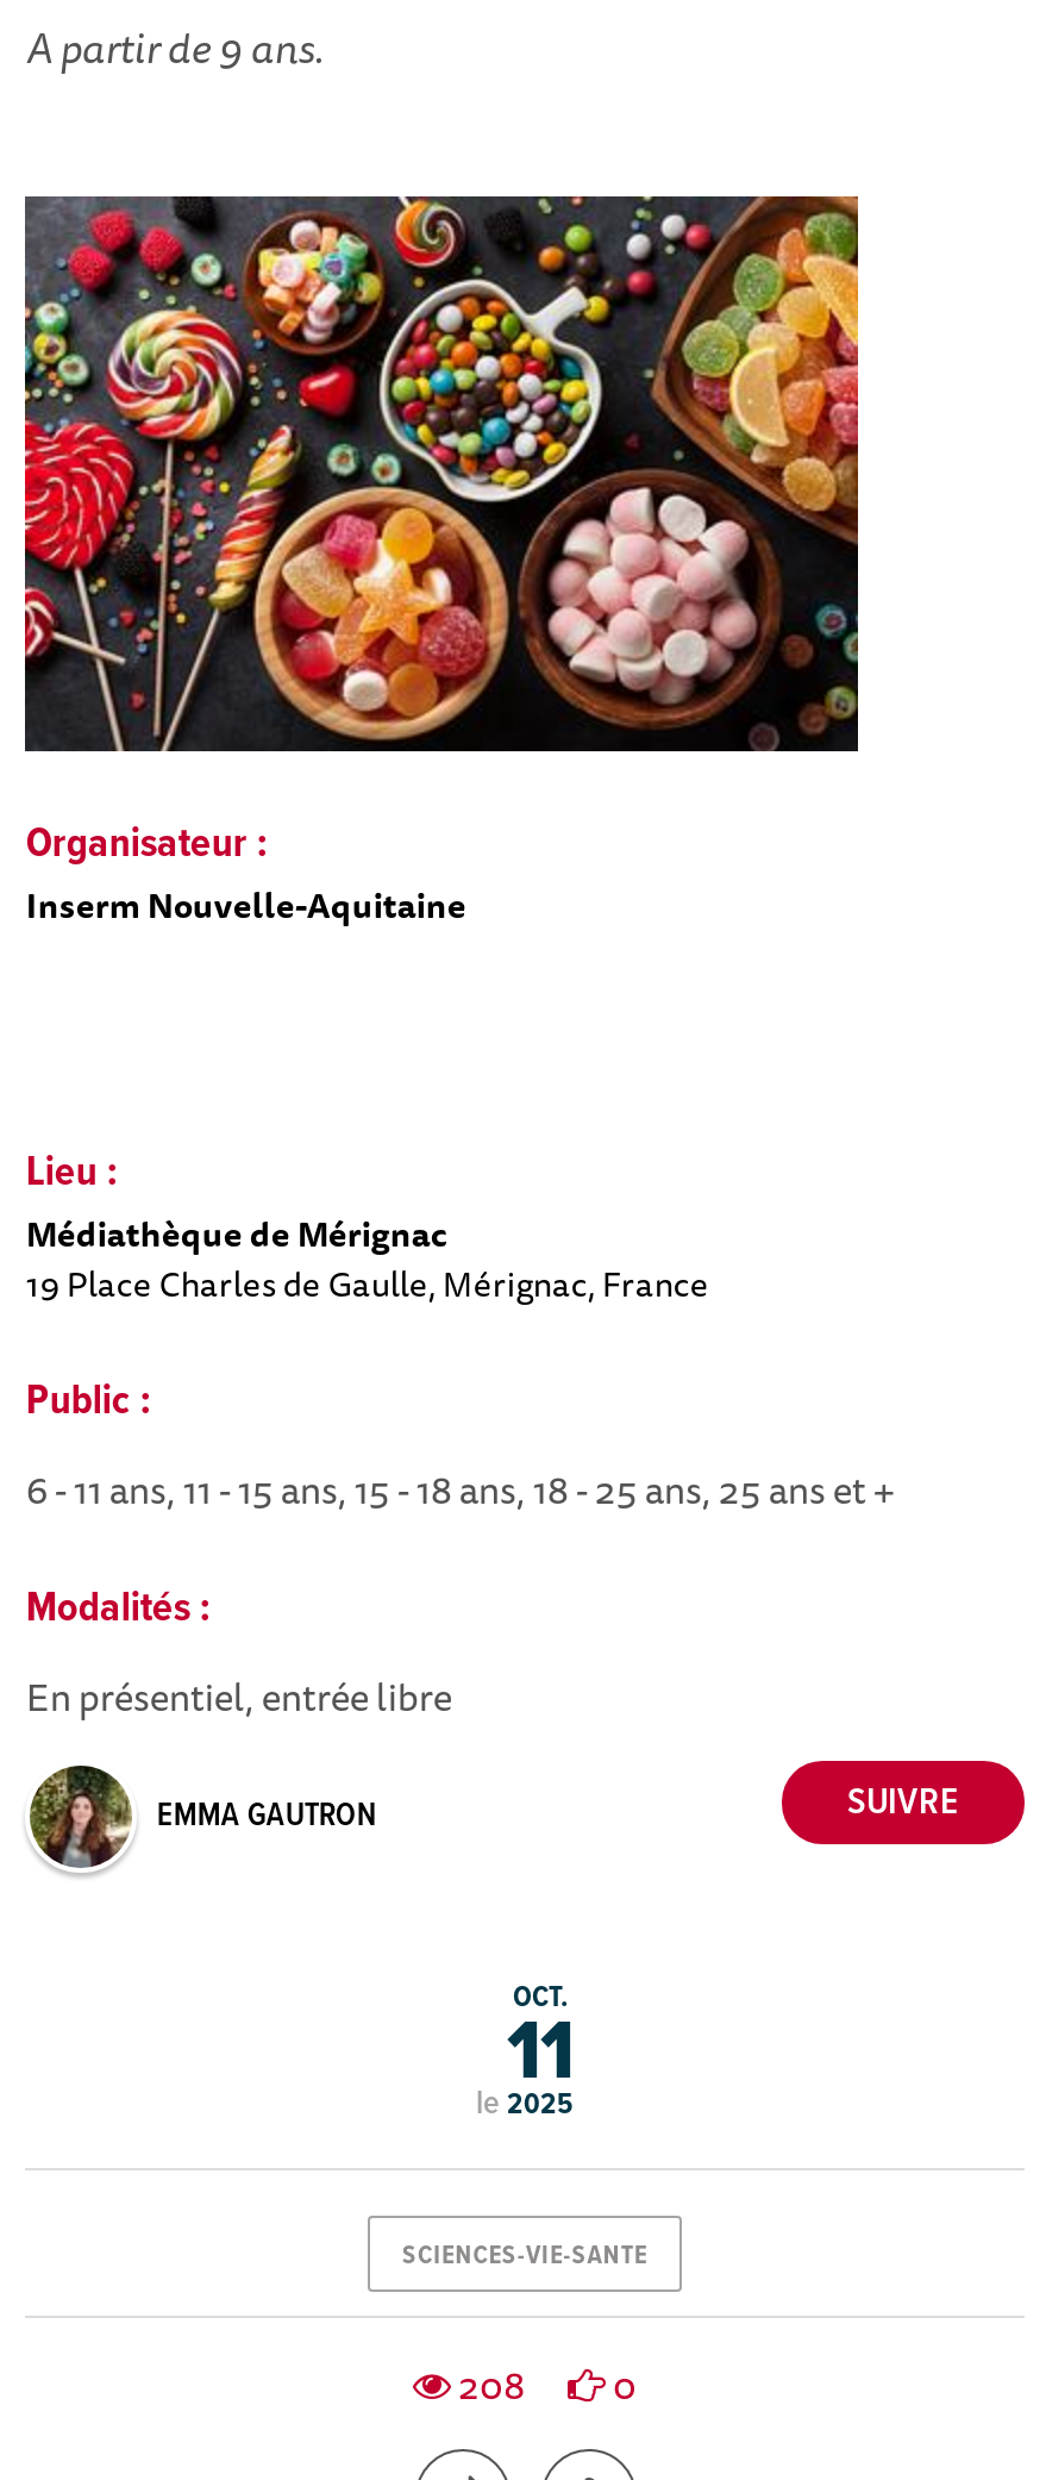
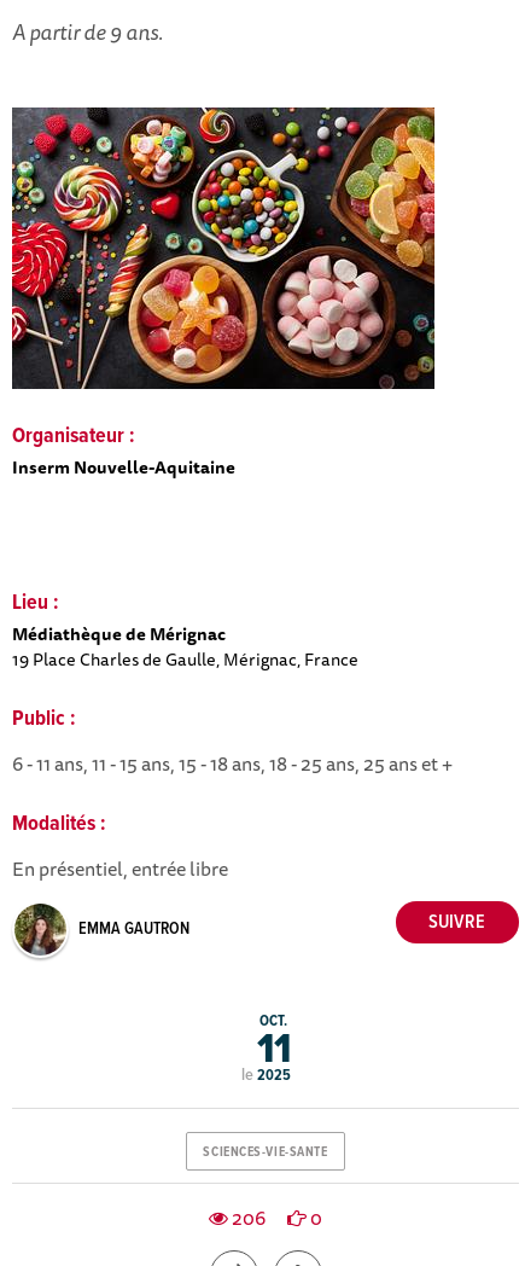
[451,2354,637,2416] 208 0 -> [228,1202,322,1234] 206 0

